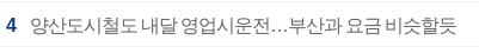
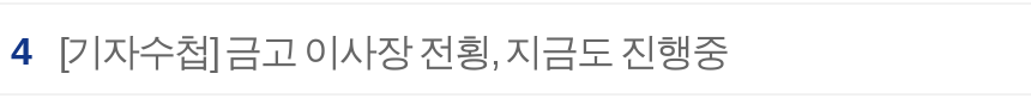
[30,15,456,35] 양산도시철도 내달 영업시운전…부산과 요금 비슷할듯 -> [59,31,728,72] [기자수첩] 금고 이사장 전횡, 지금도 진행중

